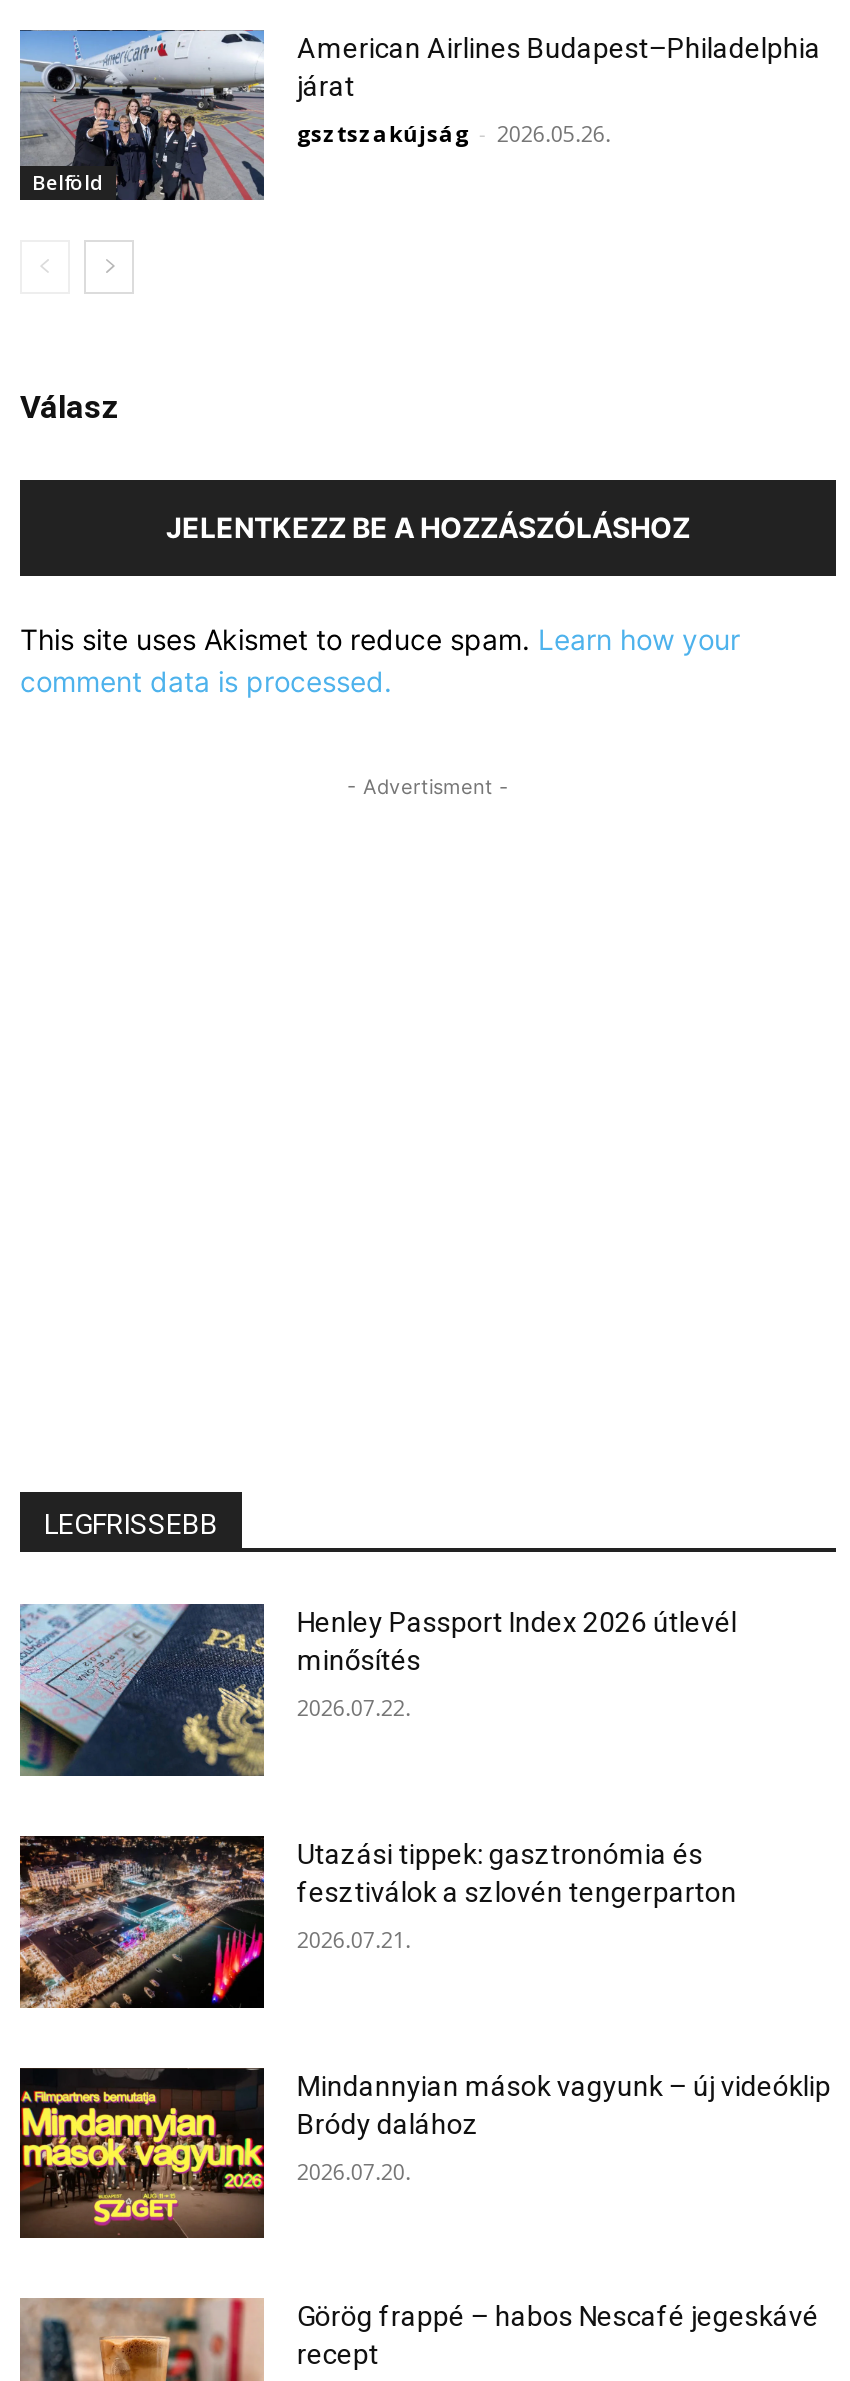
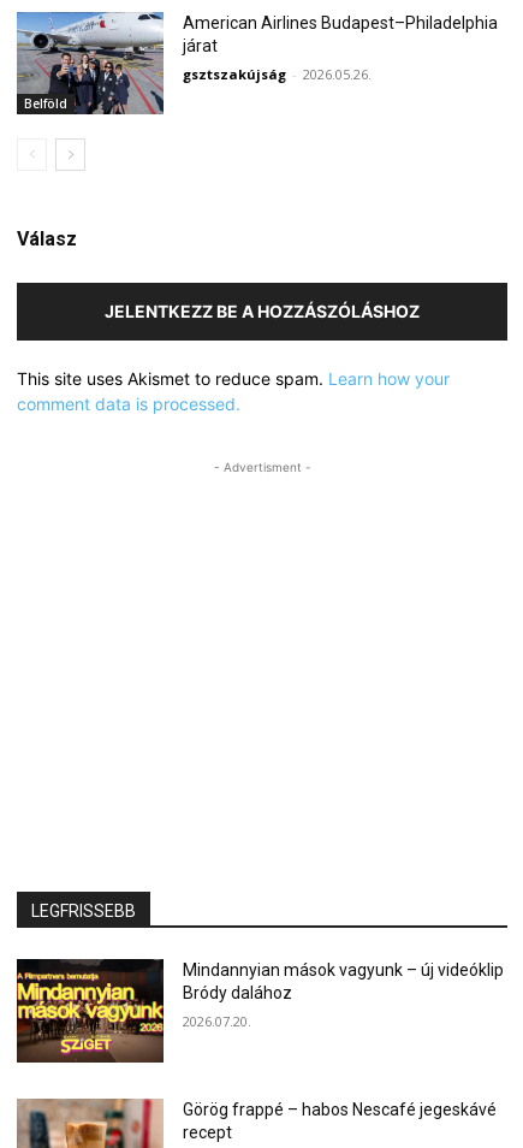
[18,1602,737,1778] [image] | Henley Passport Index 2026 útlevél | minősítés | 2026.07.22. -> none
[20,1834,737,2014] [image] | Utazási tippek: gasztronómia és | fesztiválok a szlovén tengerparton | 2026.07.21. -> none

